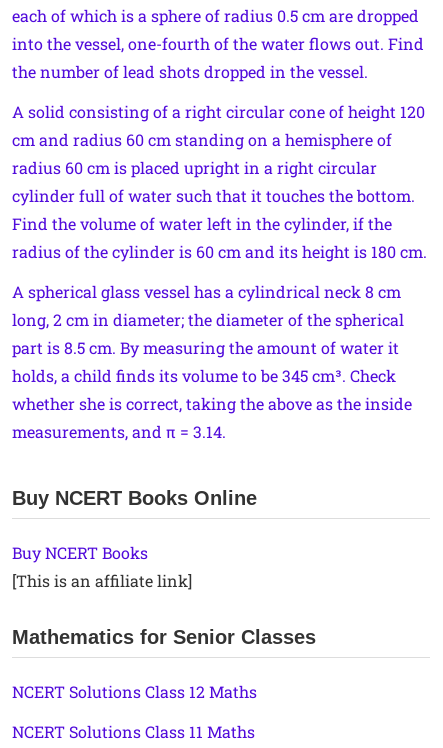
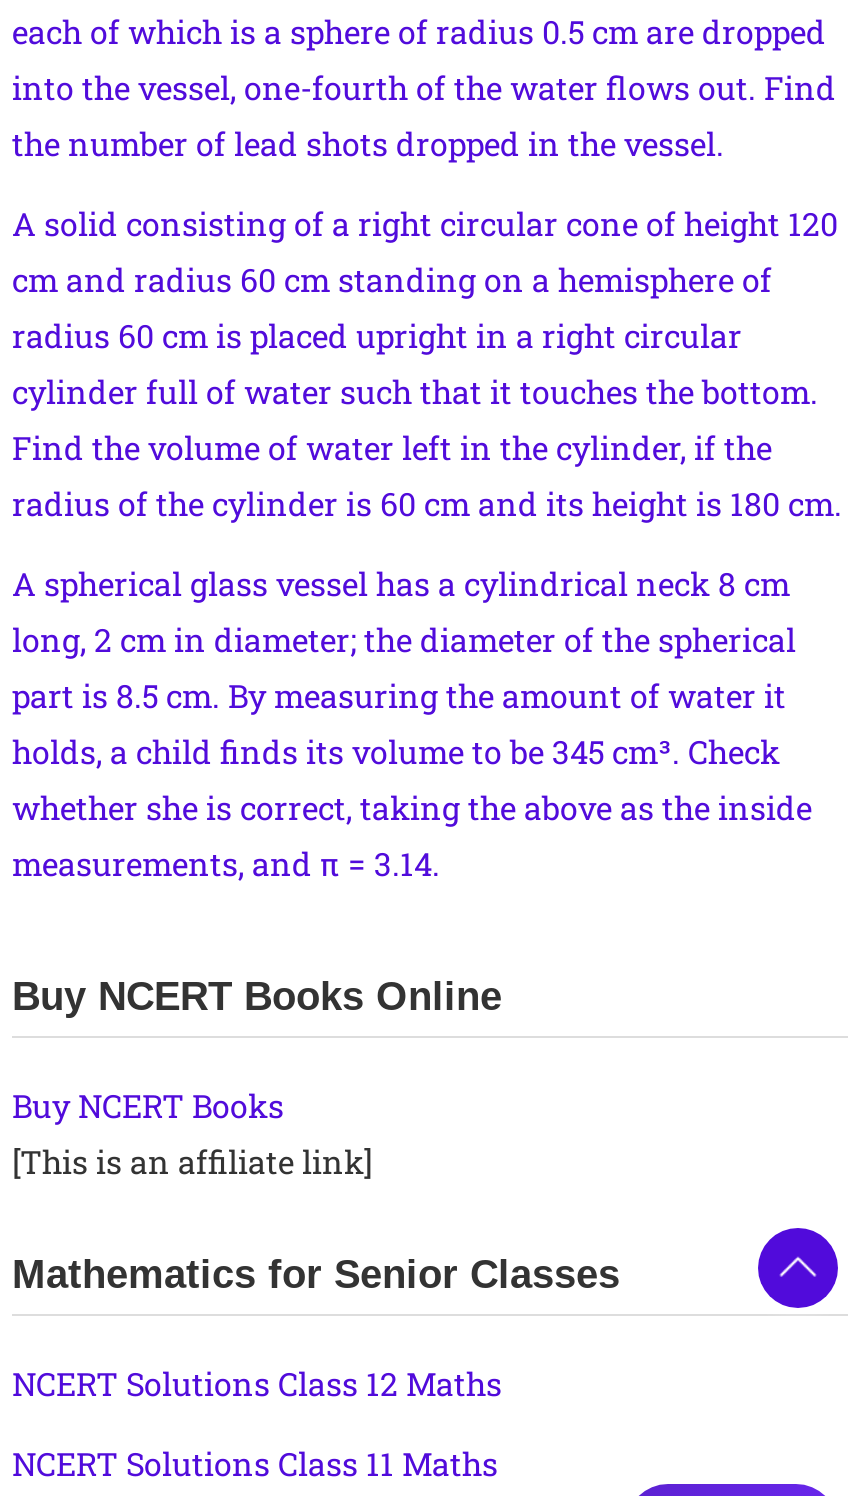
none -> [756,1226,840,1310] [image]

